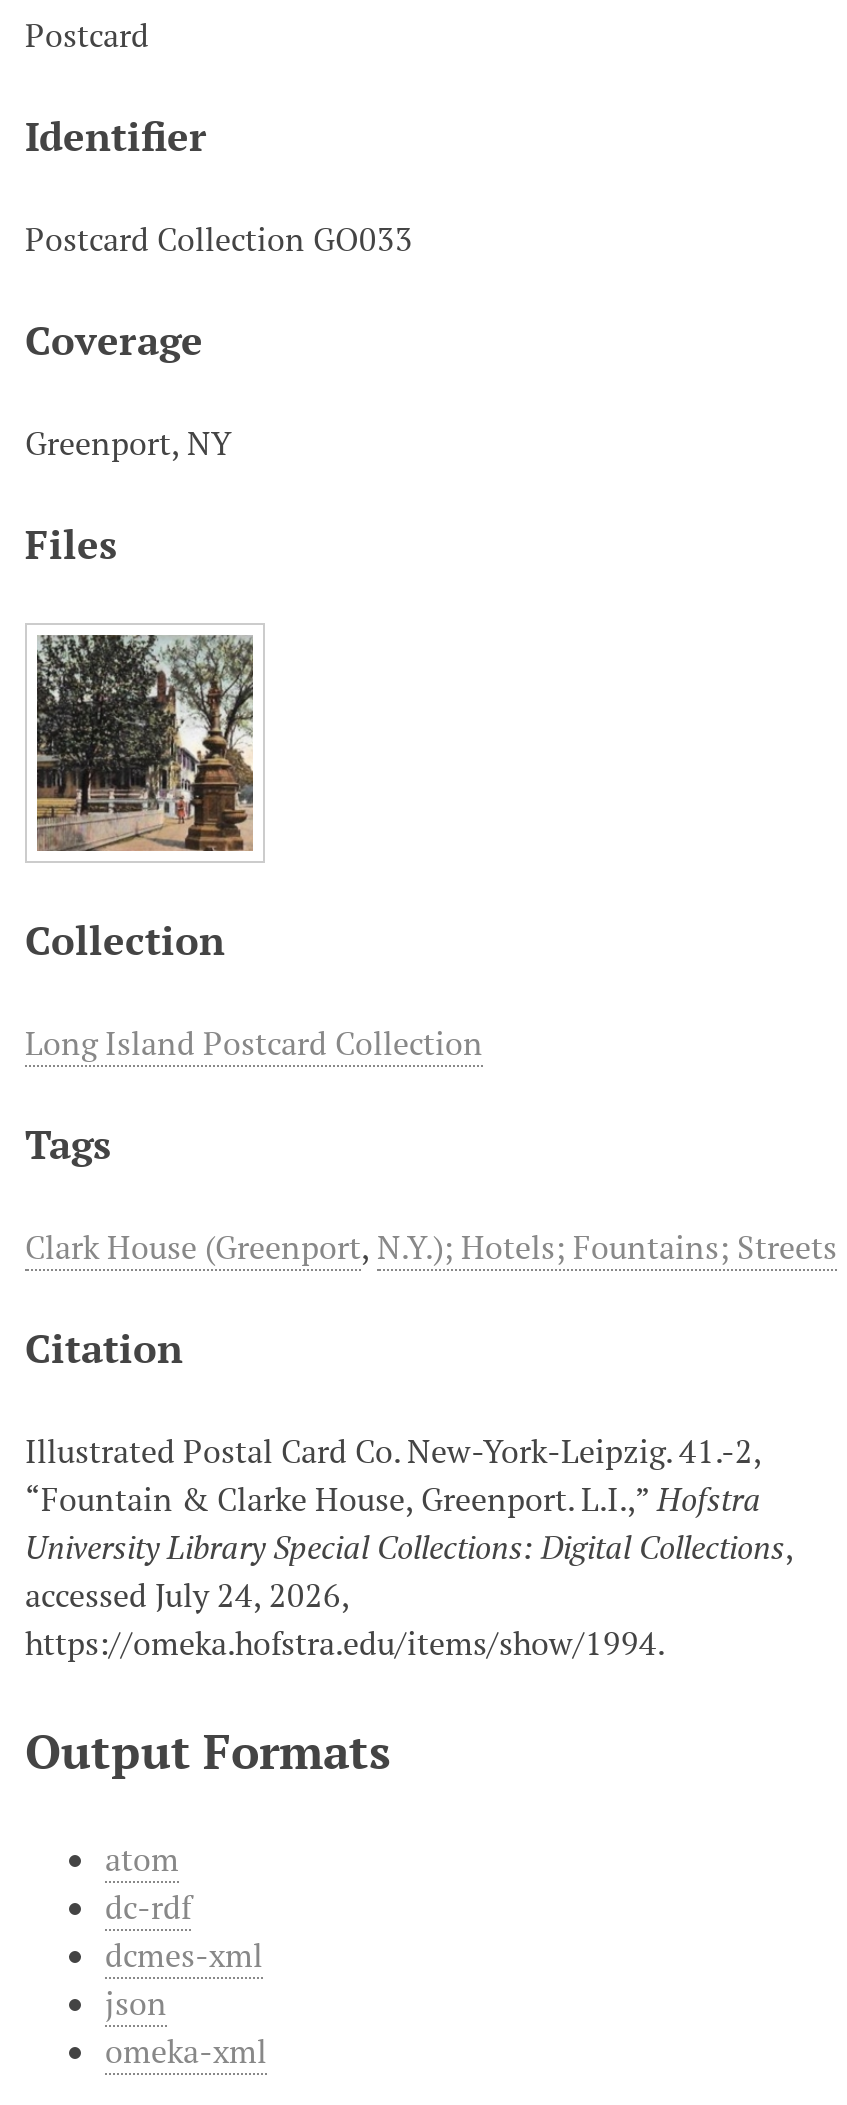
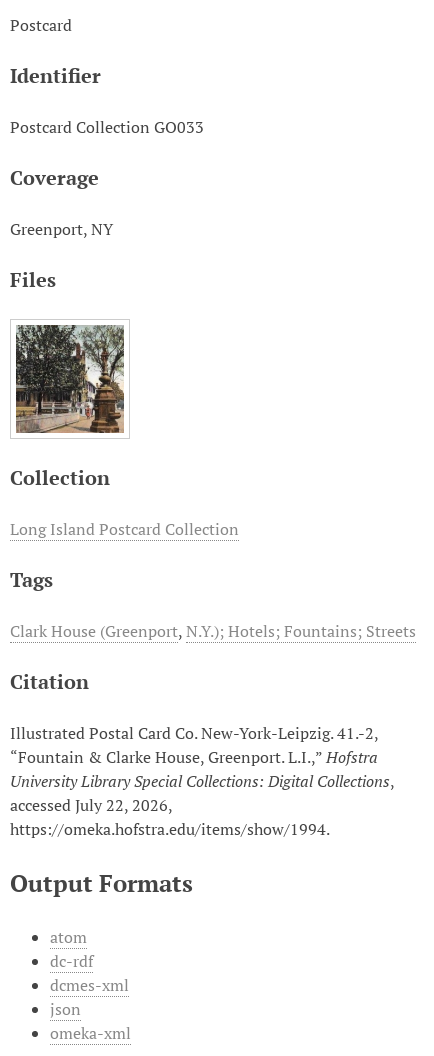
[25,1573,349,1617] accessed July 24, 2026, -> [10,794,172,816] accessed July 22, 2026,

